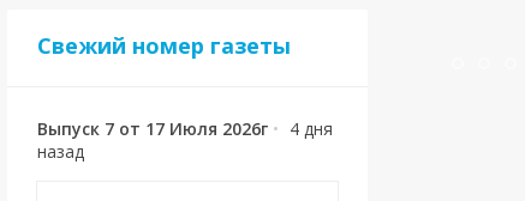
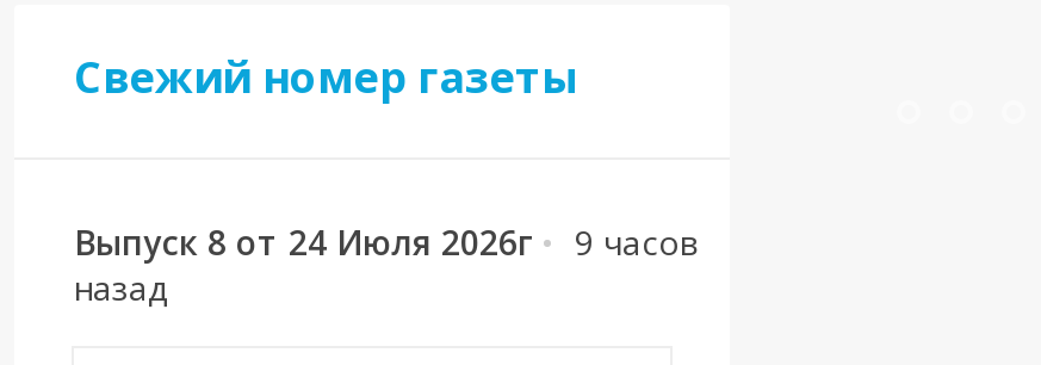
[37,117,333,140] Выпуск 7 от 17 Июля 2026г • 4 дня -> [74,219,699,265] Выпуск 8 от 24 Июля 2026г • 9 часов

